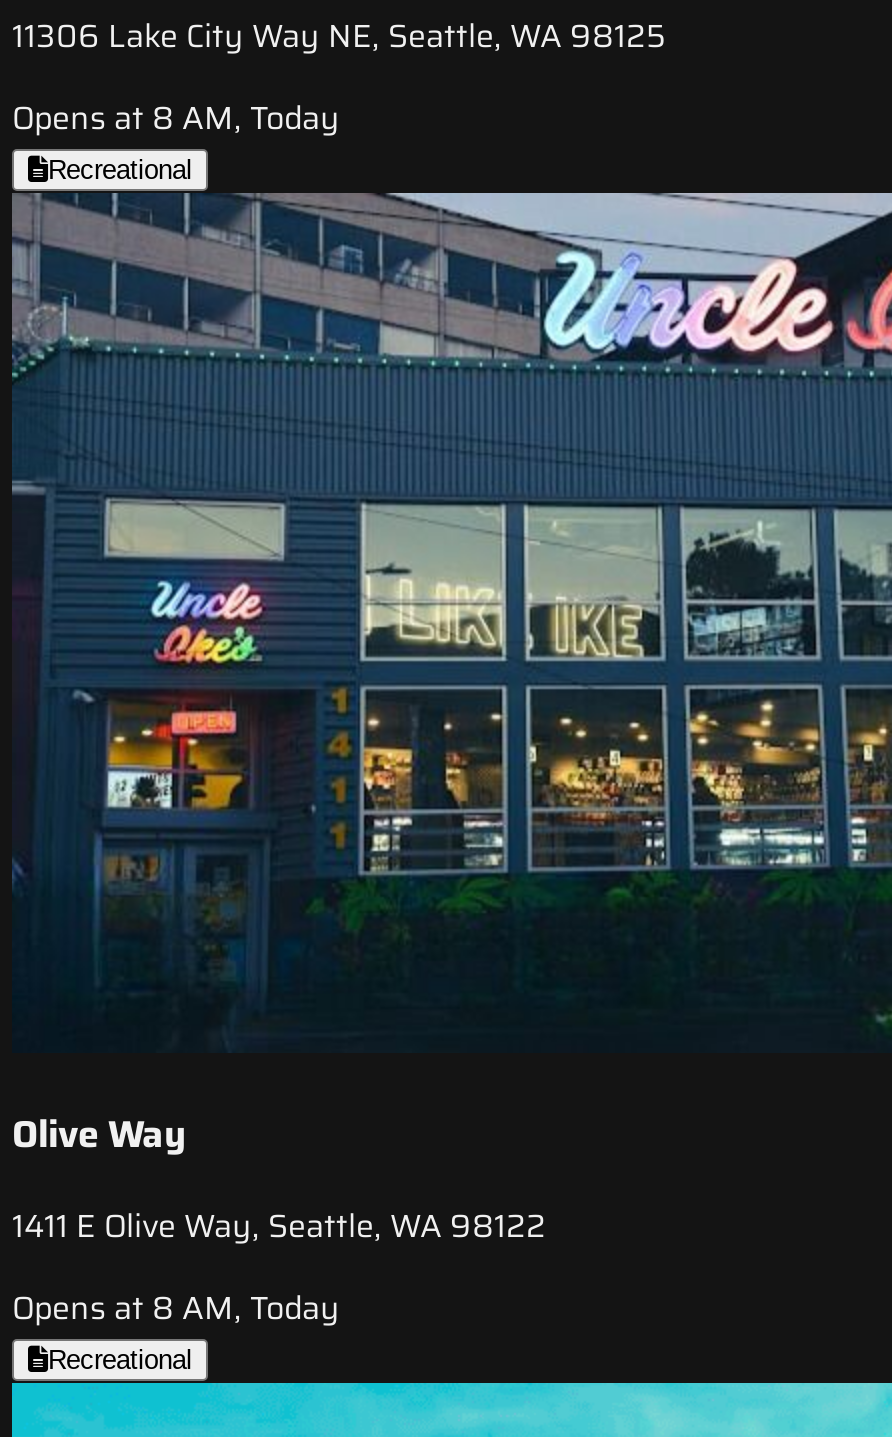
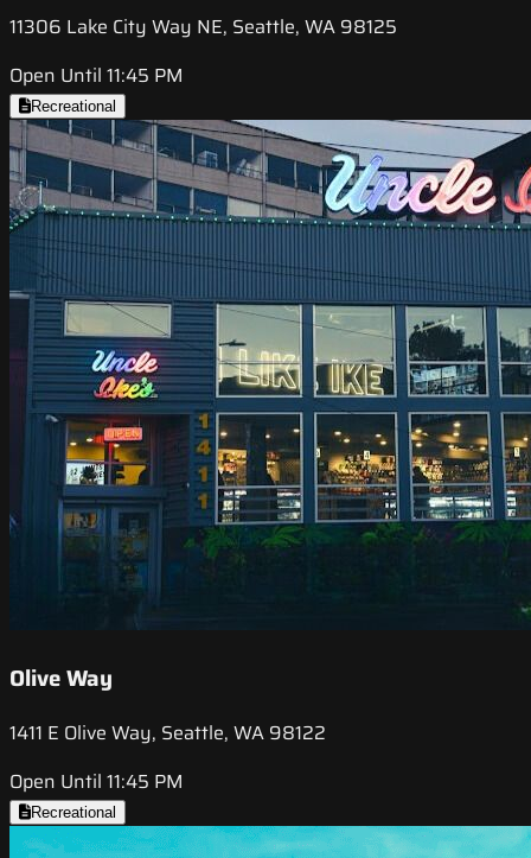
[12,94,340,144] Opens at 8 AM, Today -> [9,61,184,91] Open Until 11:45 PM
[12,1283,340,1333] Opens at 8 AM, Today -> [9,766,184,796] Open Until 11:45 PM

